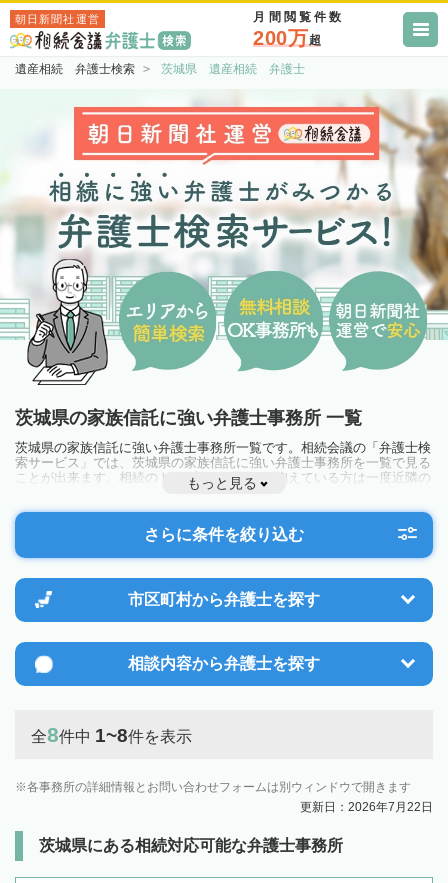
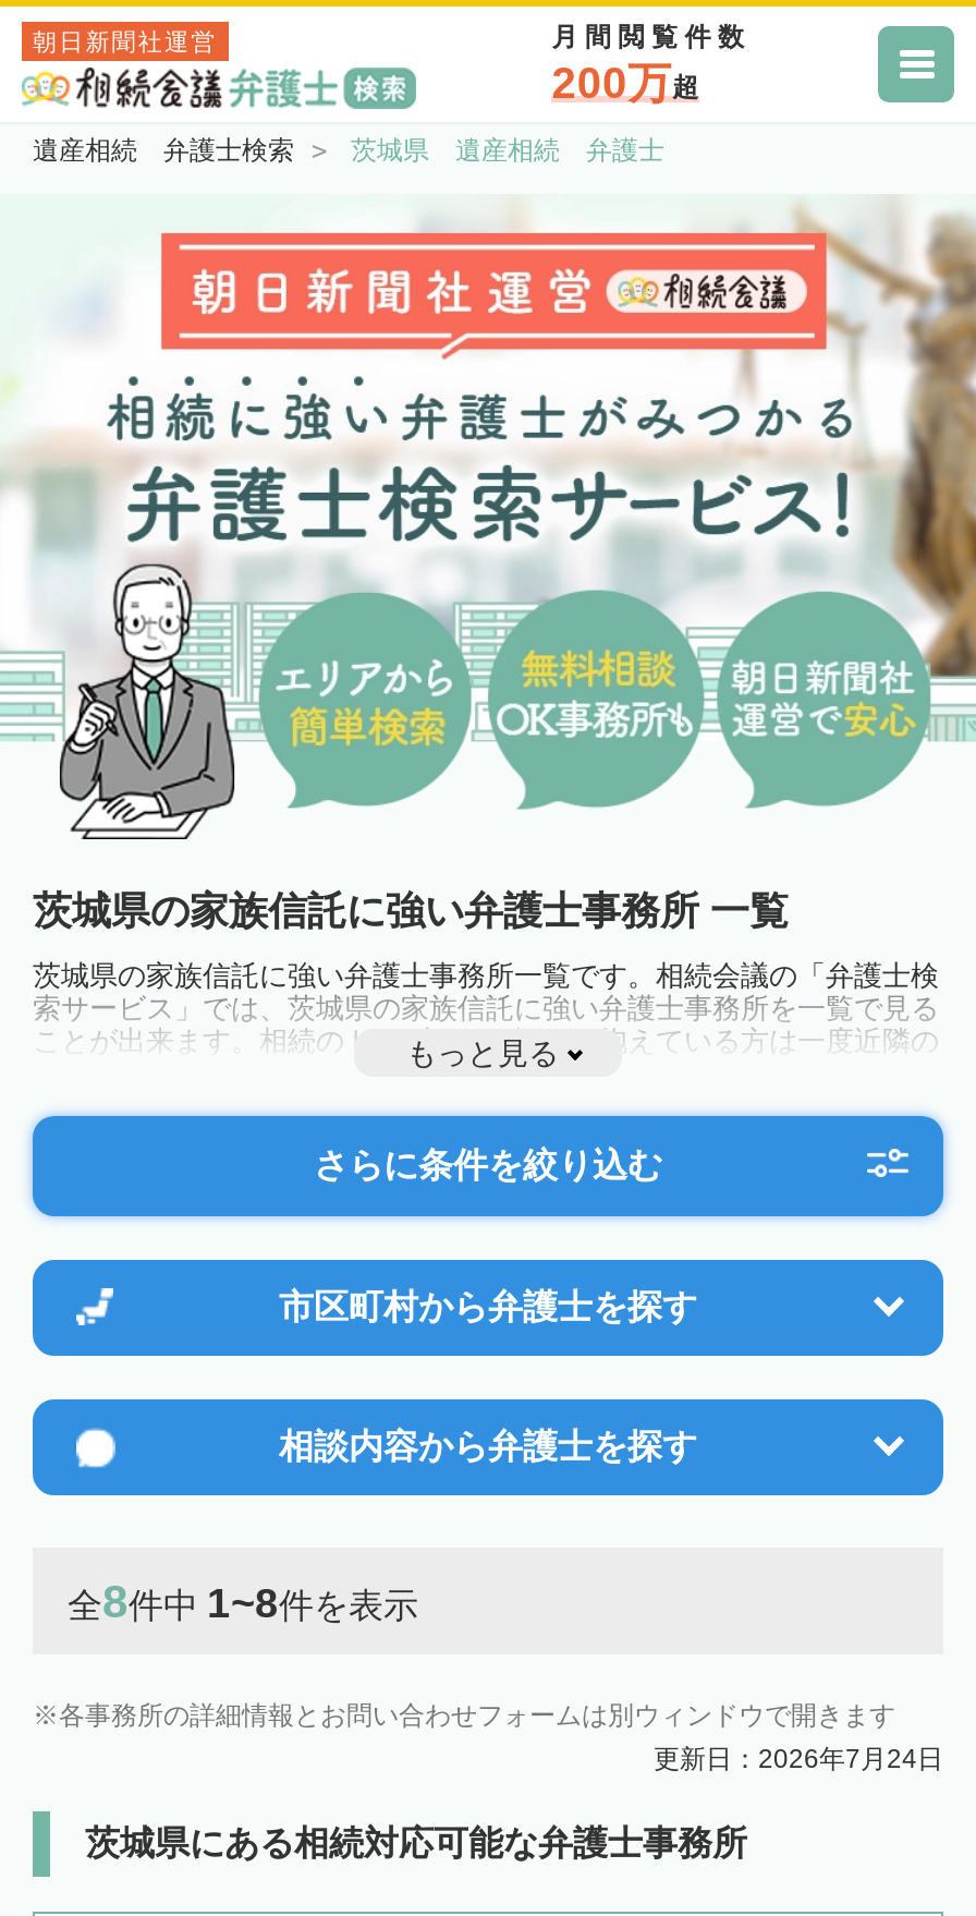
[300,800,433,814] 更新日：2026年7月22日 -> [654,1744,943,1775] 更新日：2026年7月24日

